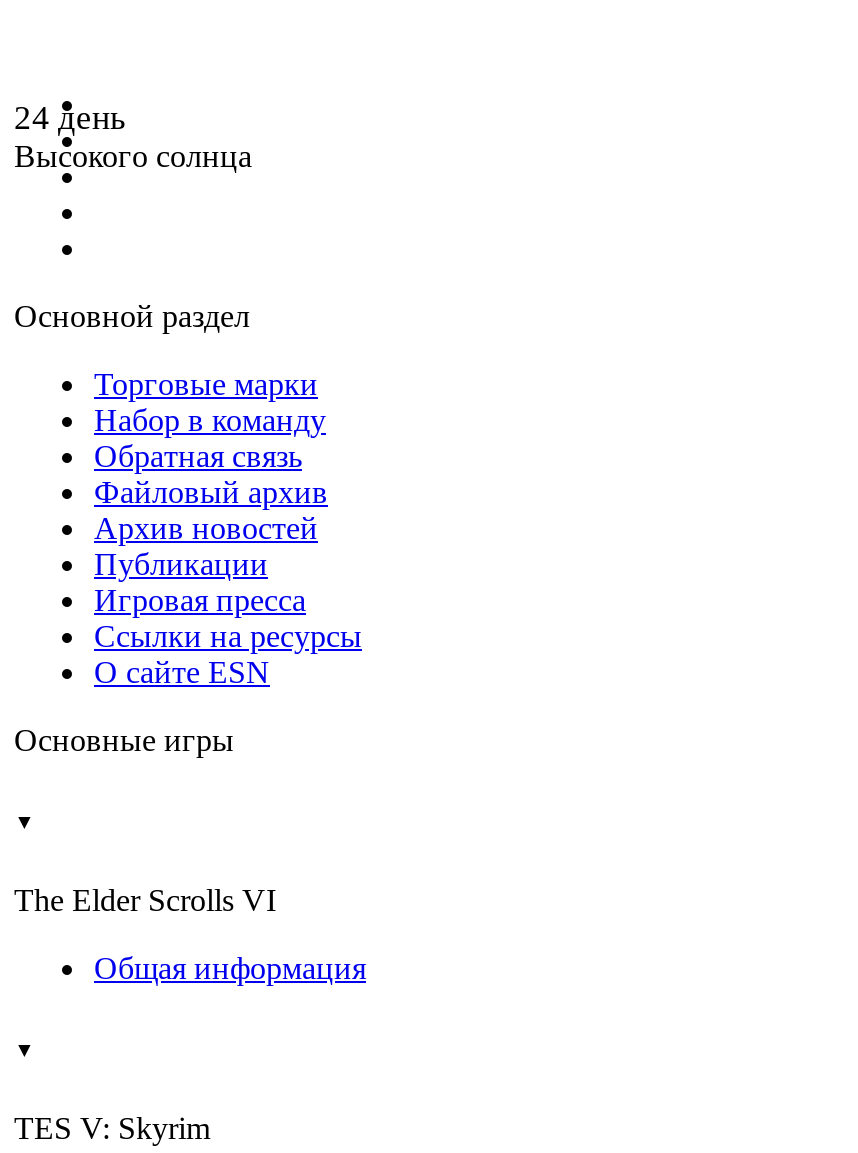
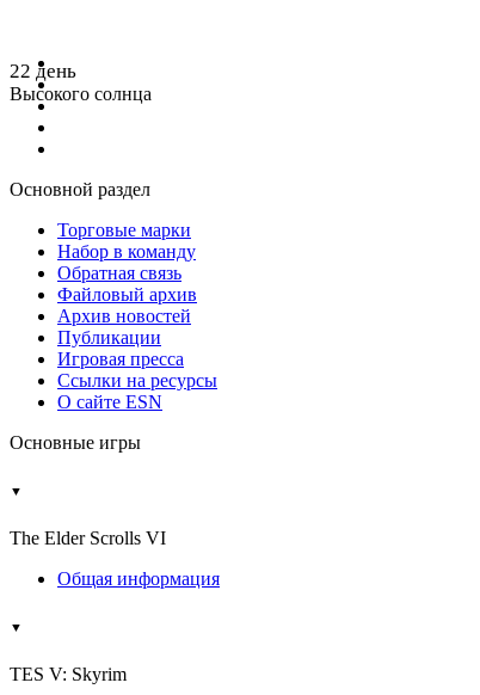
[14,99,126,137] 24 день -> [10,60,76,82] 22 день

